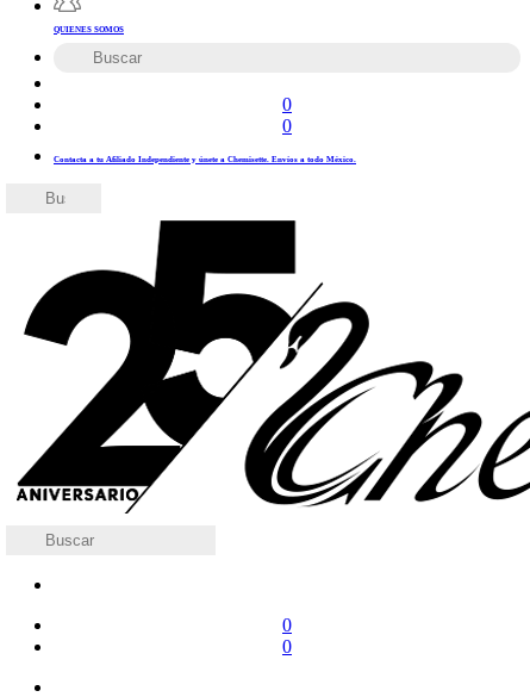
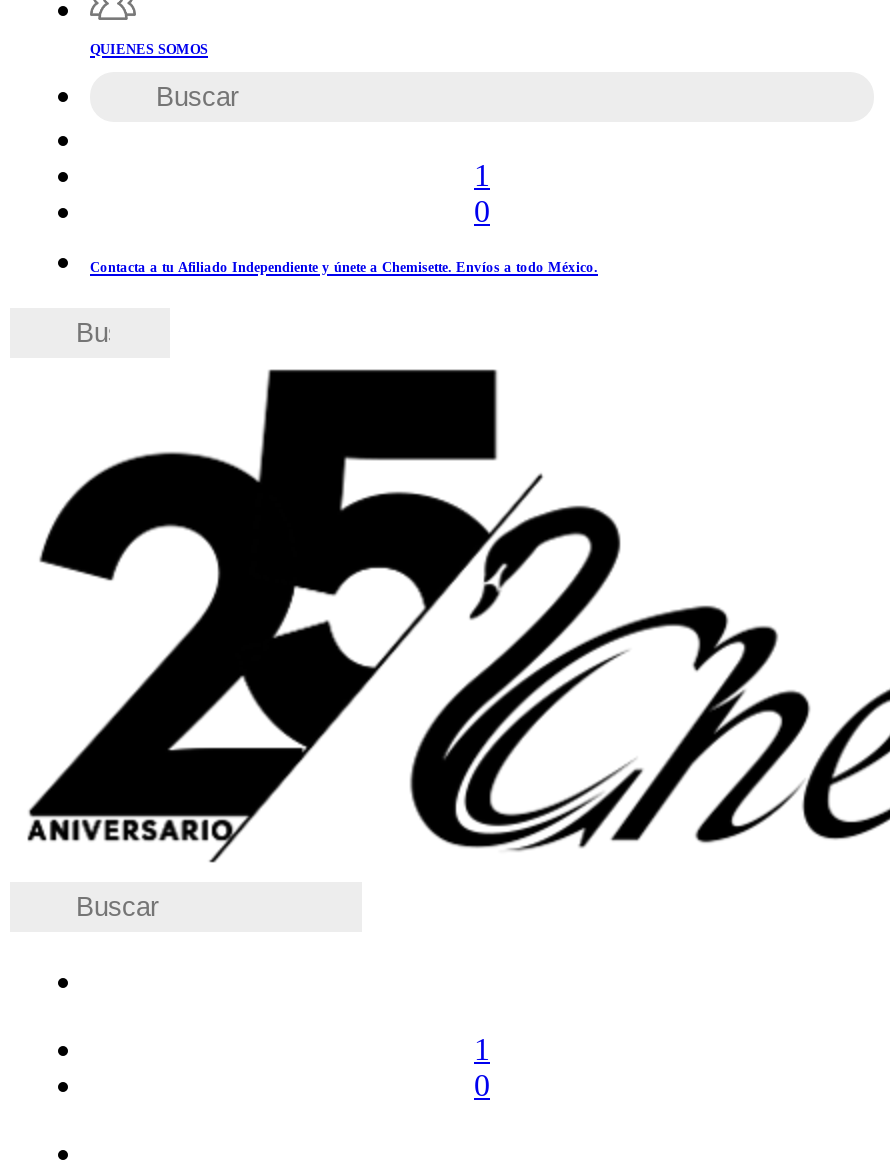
[282,94,292,114] 0 -> [474,158,490,192] 1
[282,615,292,635] 0 -> [474,1032,490,1066] 1

